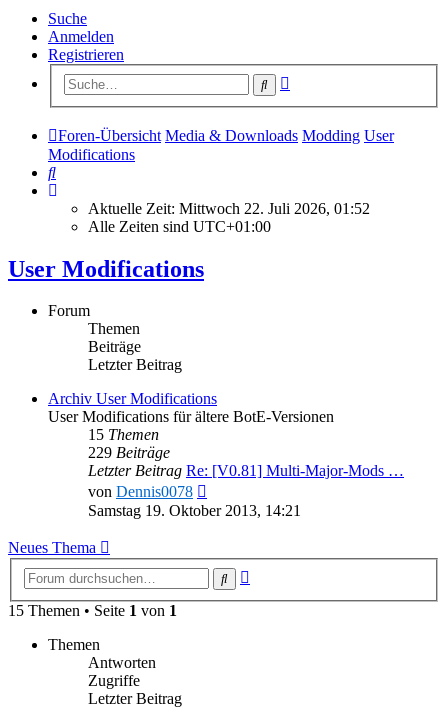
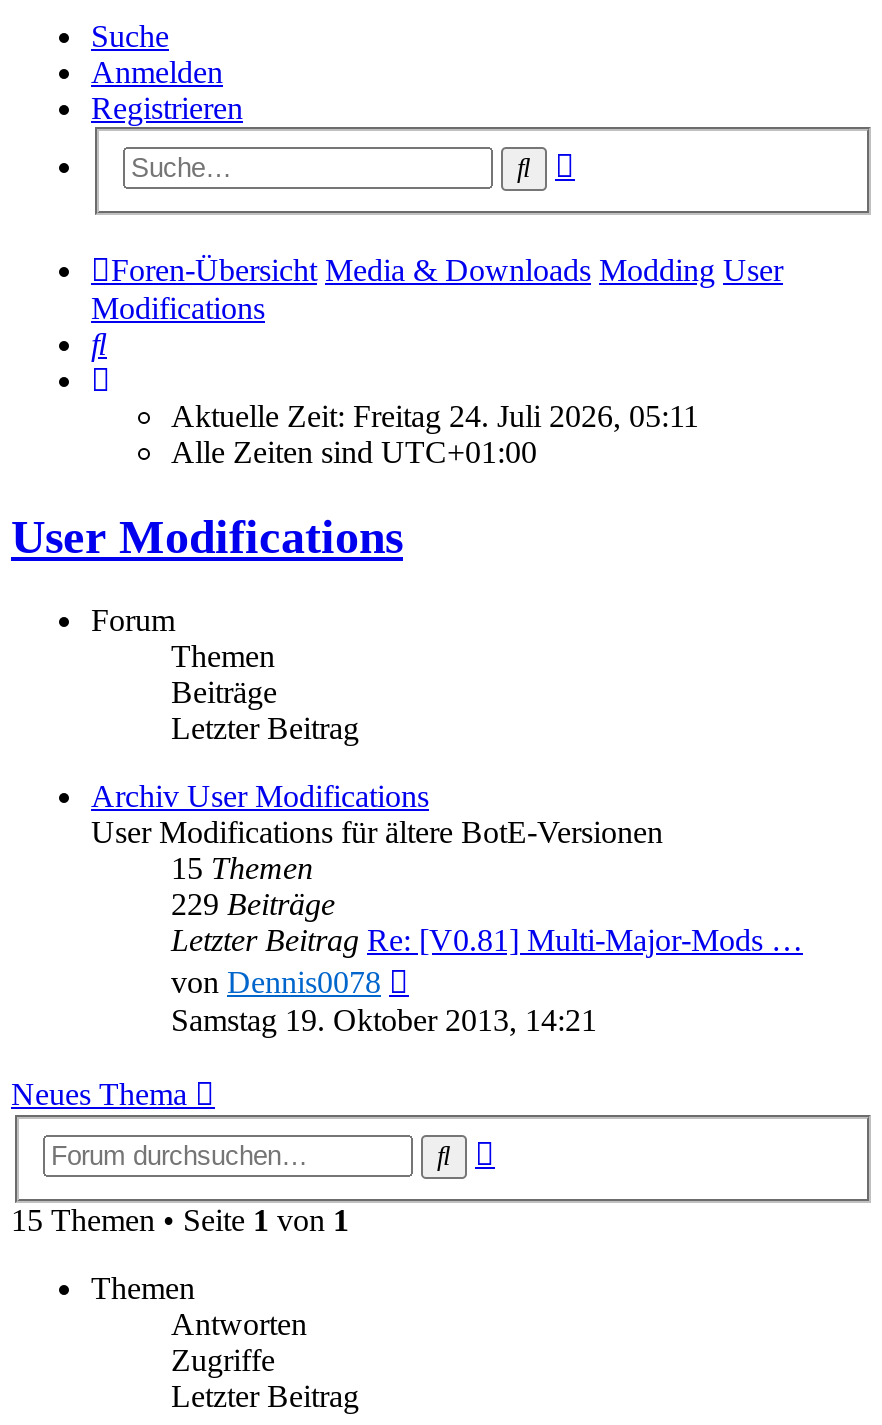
[88,200,370,217] Aktuelle Zeit: Mittwoch 22. Juli 2026, 01:52 -> [171,398,699,432] Aktuelle Zeit: Freitag 24. Juli 2026, 05:11

